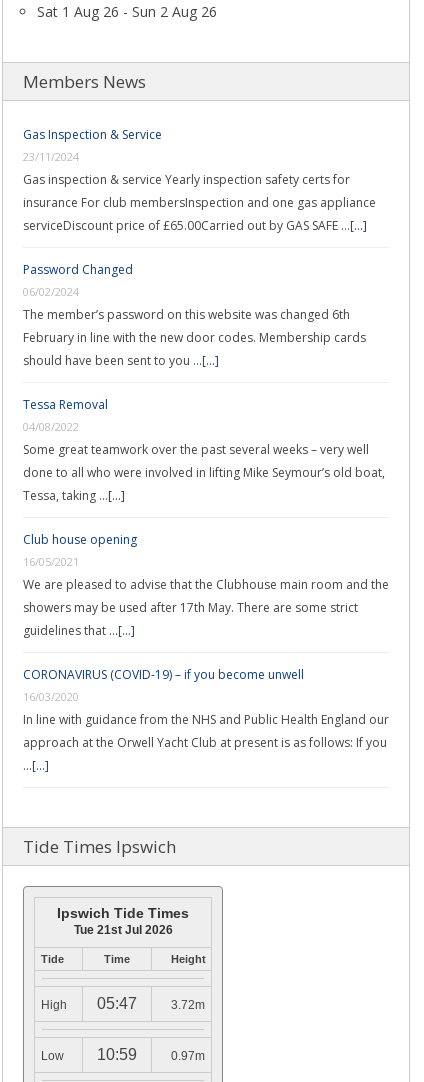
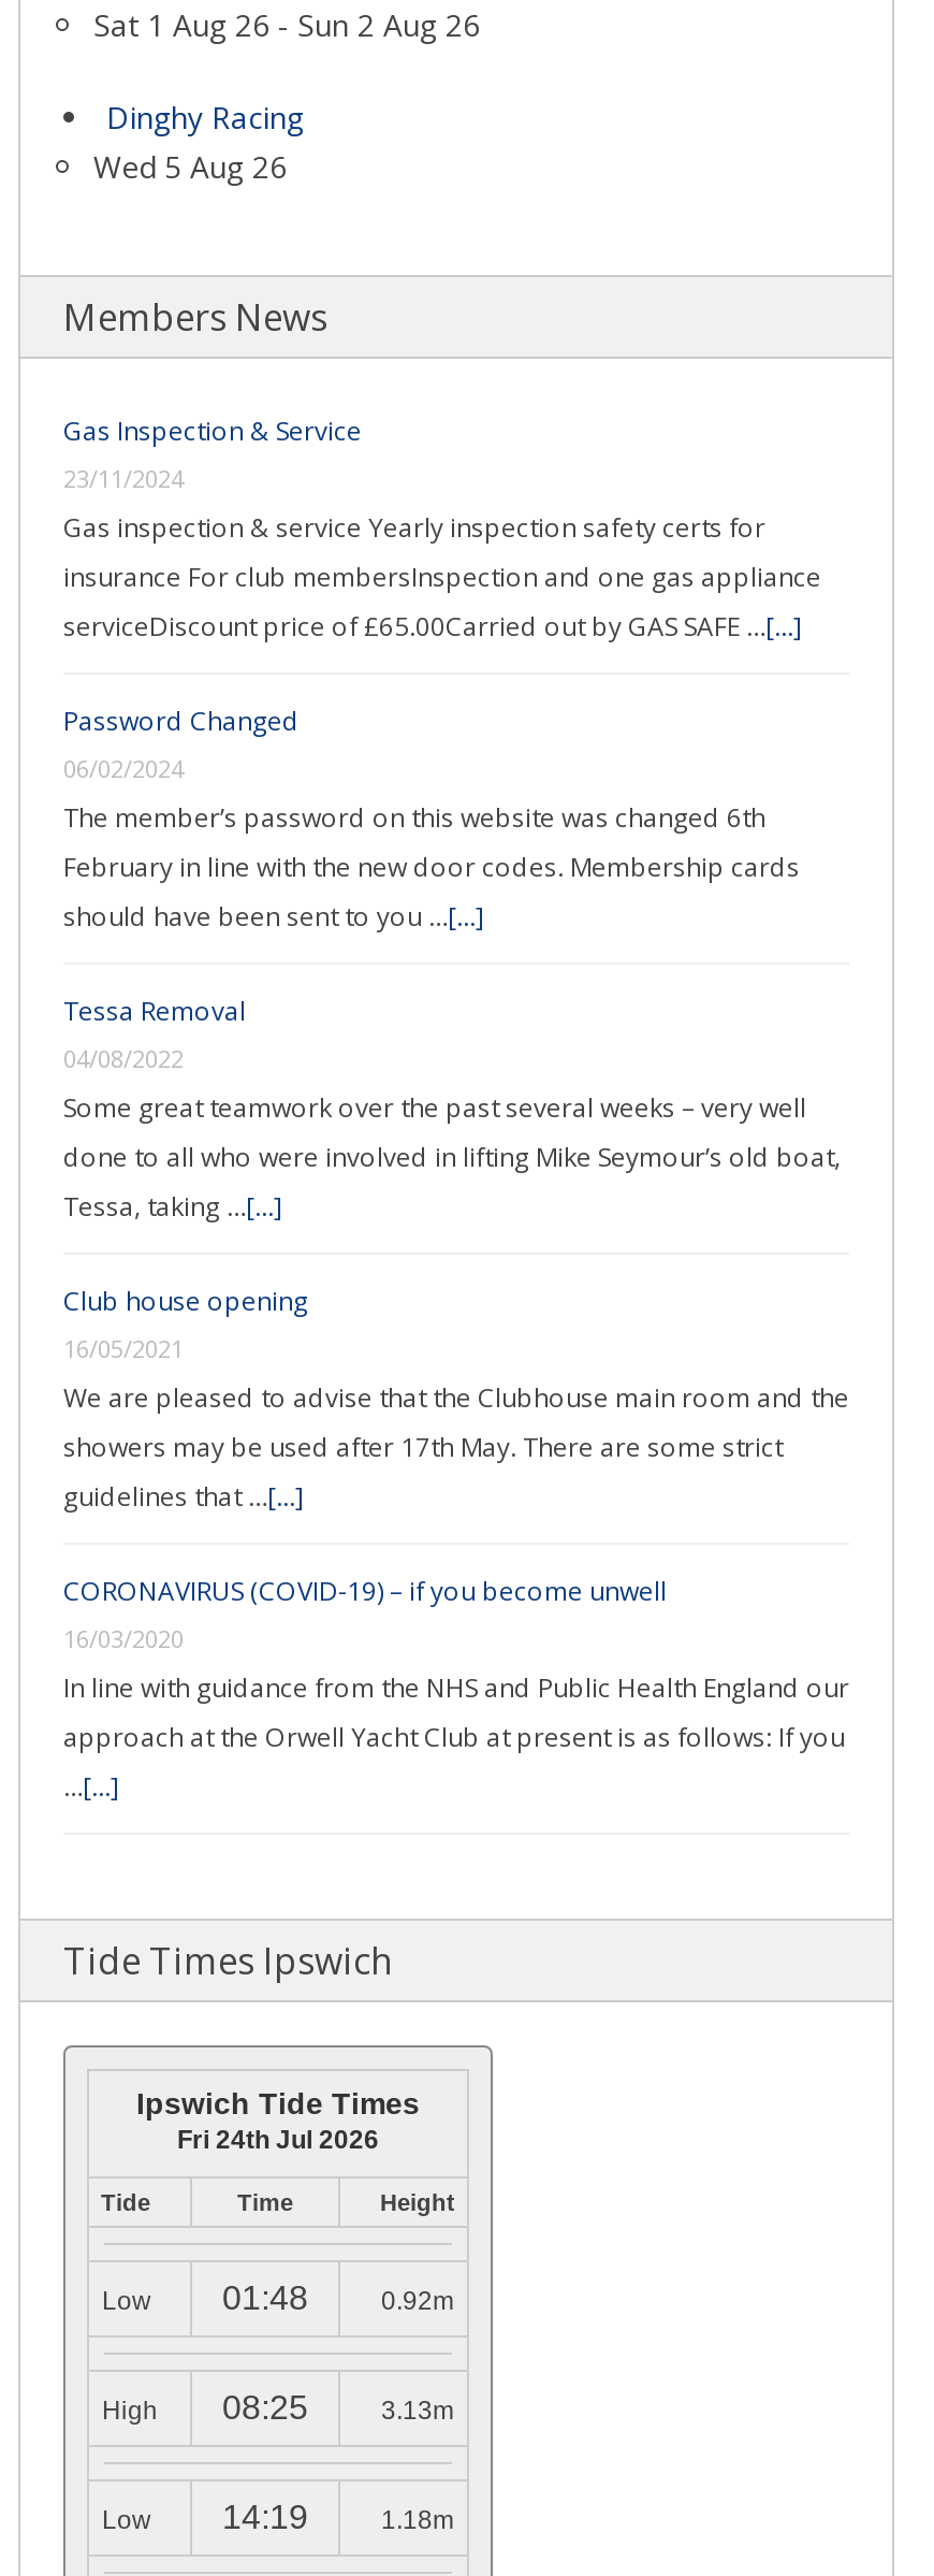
none -> [93,97,304,187] Dinghy Racing | Wed 5 Aug 26
[73,923,172,937] Tue 21st Jul 2026 -> [177,2125,379,2155] Fri 24th Jul 2026
none -> [102,2280,454,2316] Low | 01:48 | 0.92m
[97,995,205,1012] 05:47 | 3.72m -> [222,2389,454,2426] 08:25 | 3.13m
[97,1046,205,1063] 10:59 | 0.97m -> [222,2499,454,2535] 14:19 | 1.18m

